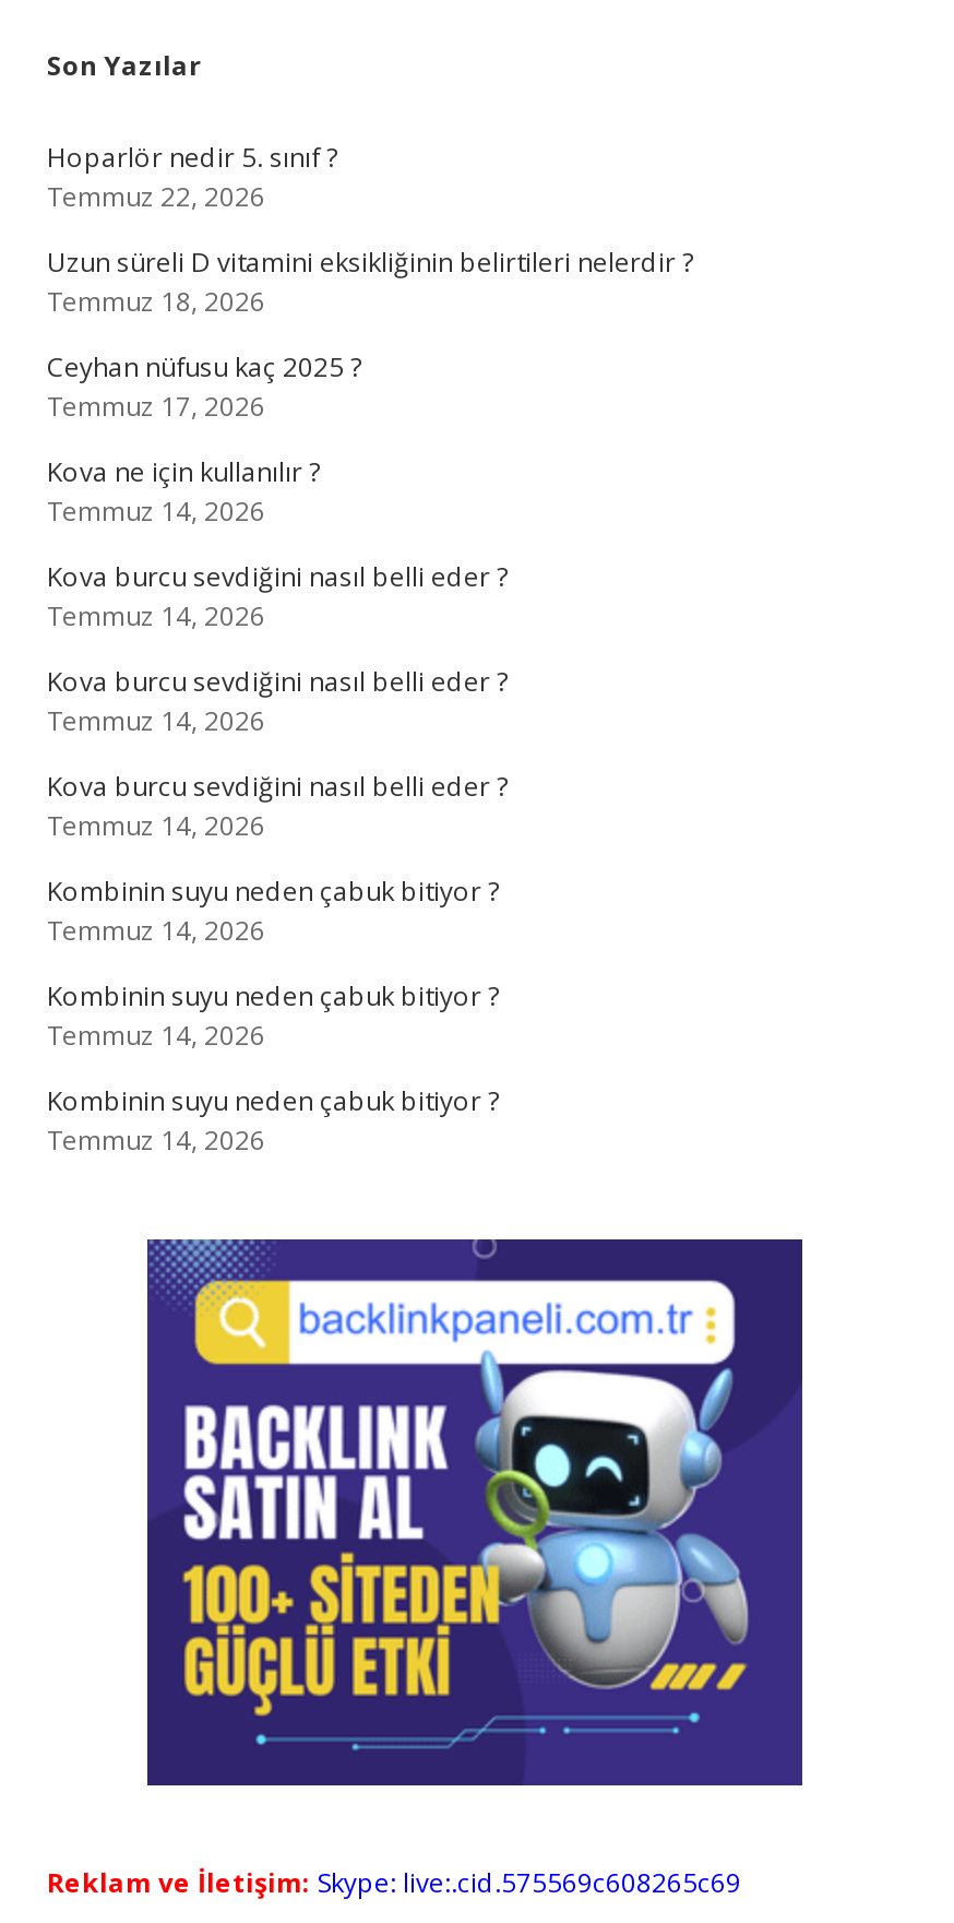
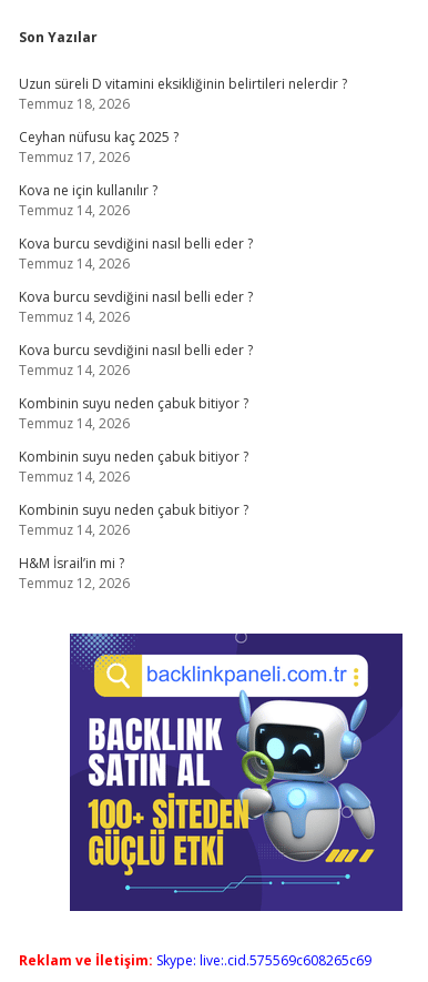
[47,139,337,215] Hoparlör nedir 5. sınıf ? | Temmuz 22, 2026 -> none
moved [47,244,693,1159] -> [19,74,347,539]: Uzun süreli D vitamini eksikliğinin belirtileri nelerdir ? | Temmuz 18, 2026 | Ceyhan nüfusu kaç 2025 ? | ... | Kombinin suyu neden çabuk bitiyor ? | Temmuz 14, 2026
none -> [19,554,130,593] H&M İsrail’in mi ? | Temmuz 12, 2026

